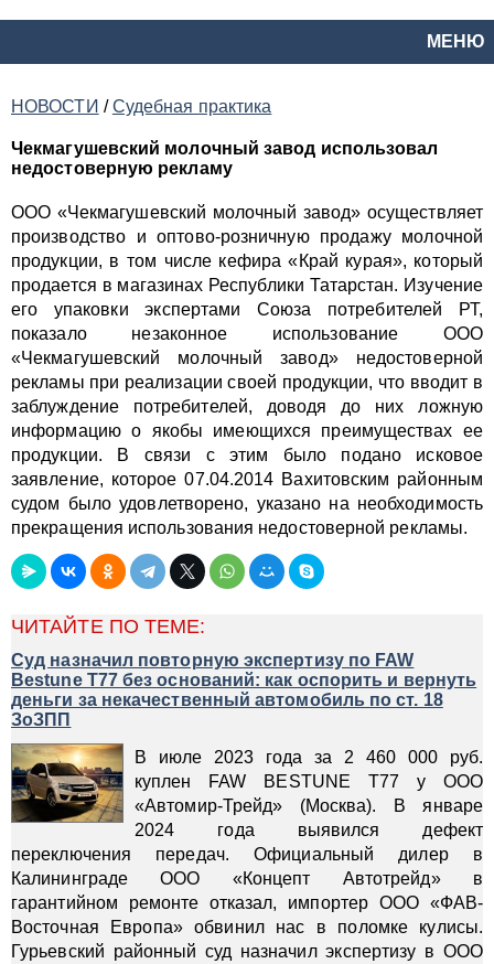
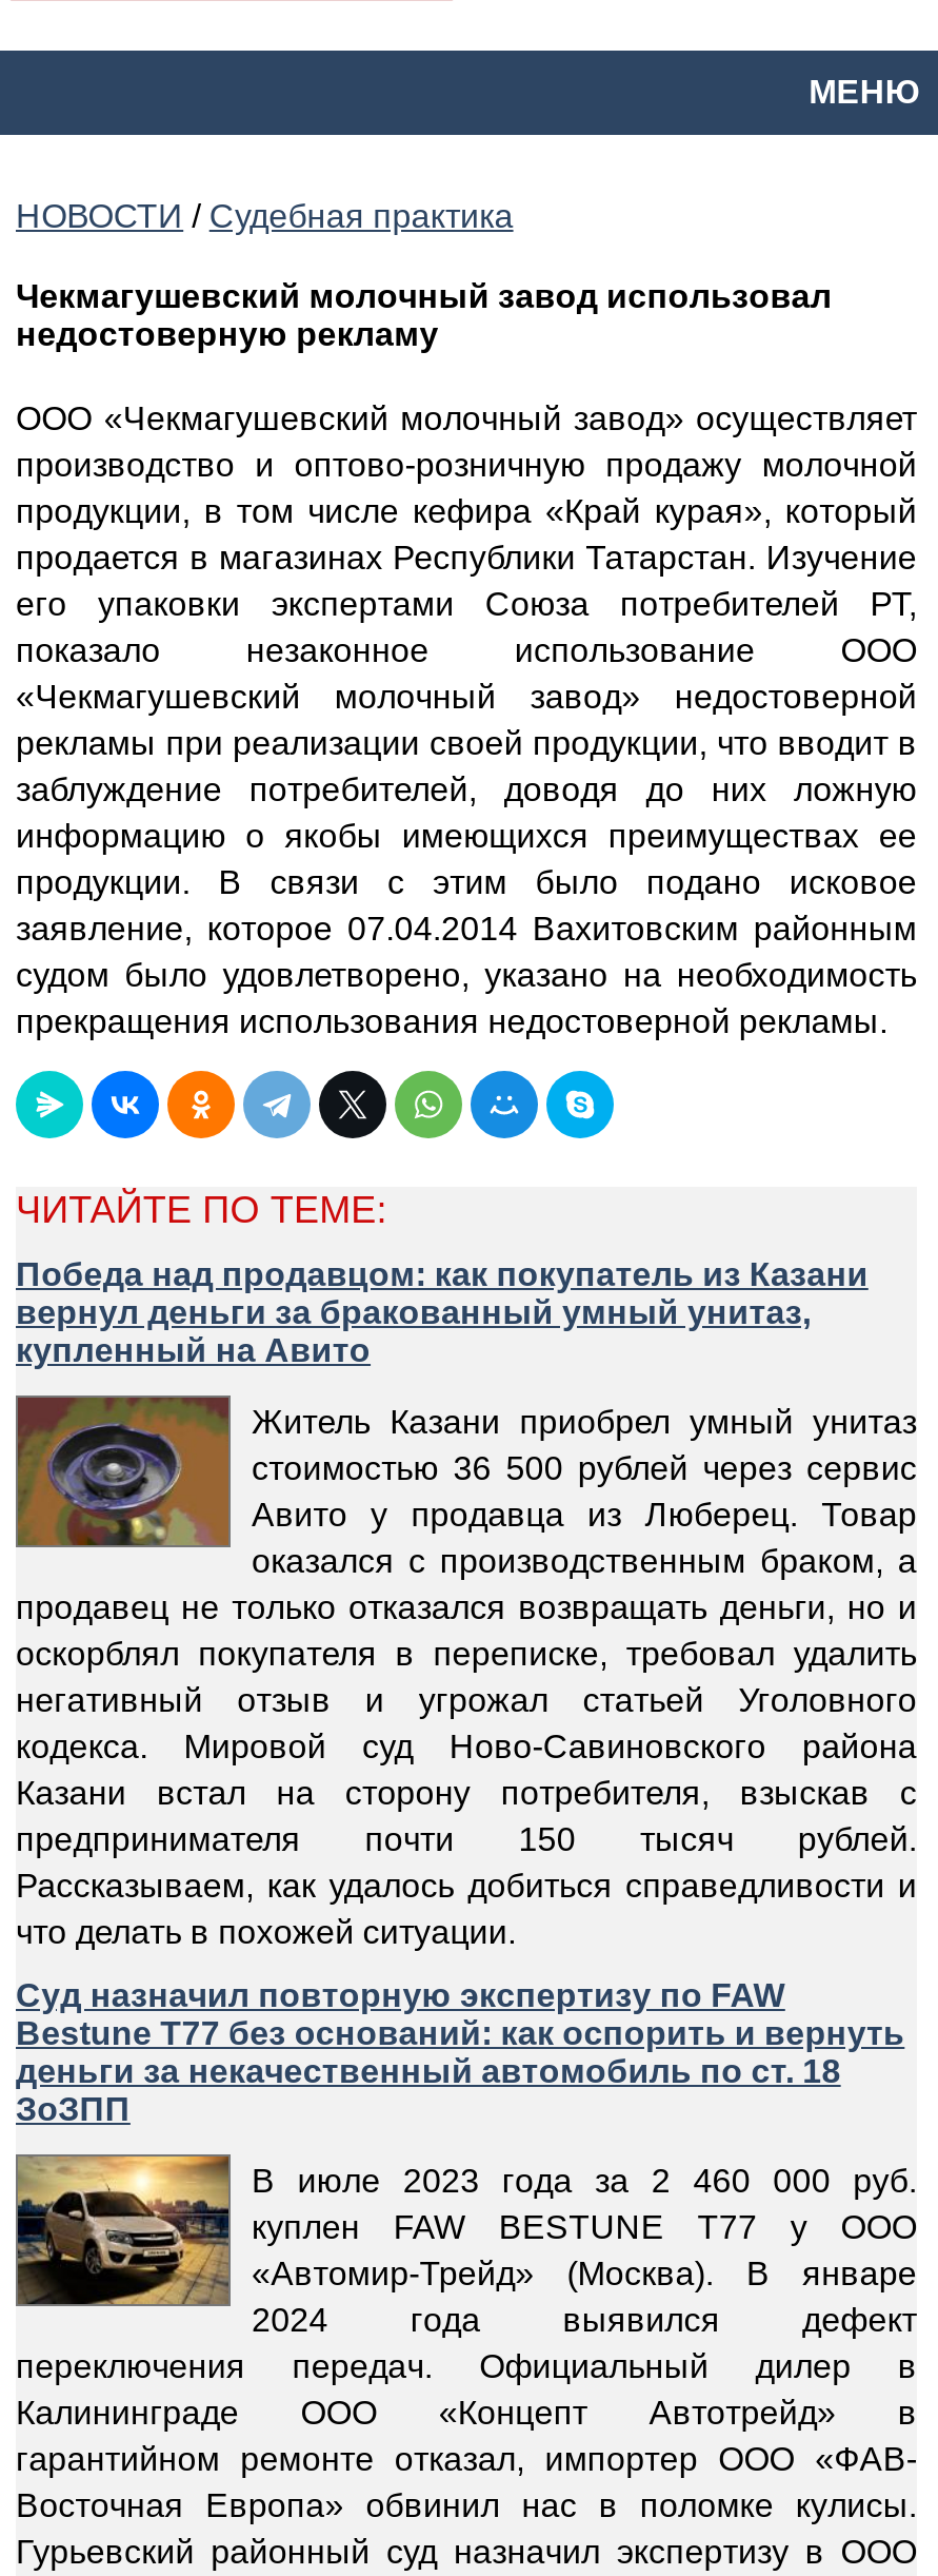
none -> [14,1256,917,1950] [image] | Победа над продавцом: как покупатель из Казани | вернул деньги за бракованный умный унитаз, | купленный на Авито | Житель Казани приобрел умный унитаз | стоимостью 36 500 рублей через сервис | Авито у продавца из Люберец. Товар | оказался с производственным браком, а | продавец не только отказался возвращать деньги, но и | оскорблял покупателя в переписке, требовал удалить | негативный отзыв и угрожал статьей Уголовного | кодекса. Мировой суд Ново-Савиновского района | Казани встал на сторону потребителя, взыскав с | предпринимателя почти 150 тысяч рублей. | Рассказываем, как удалось добиться справедливости и | что делать в похожей ситуации.

